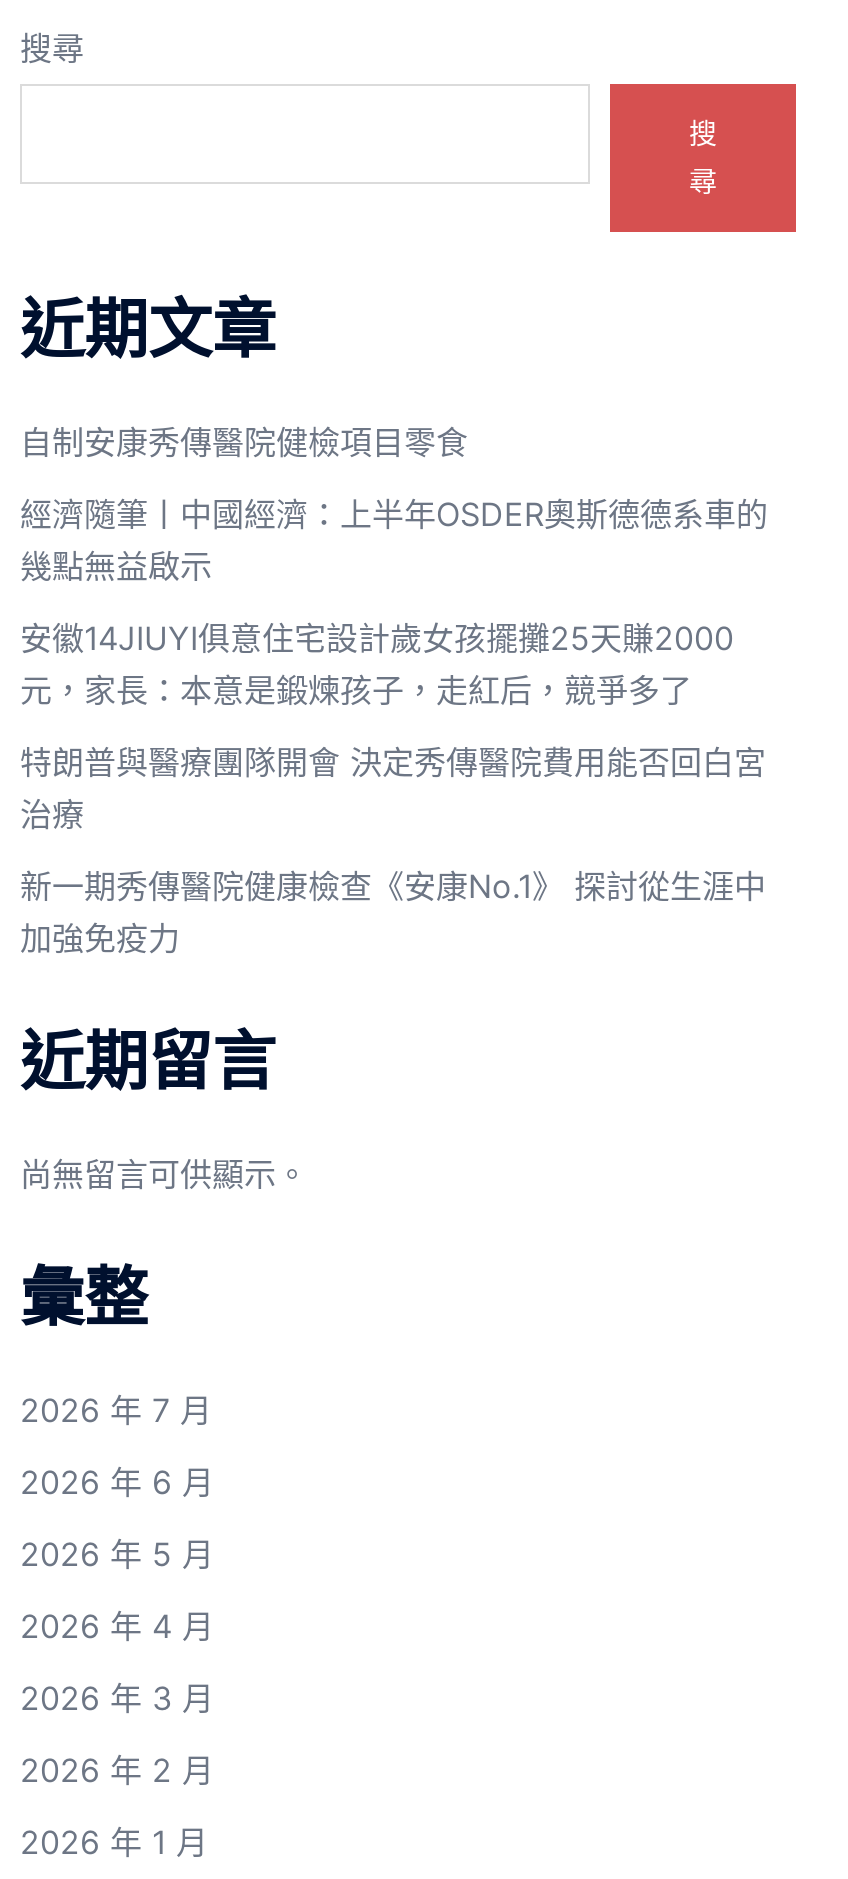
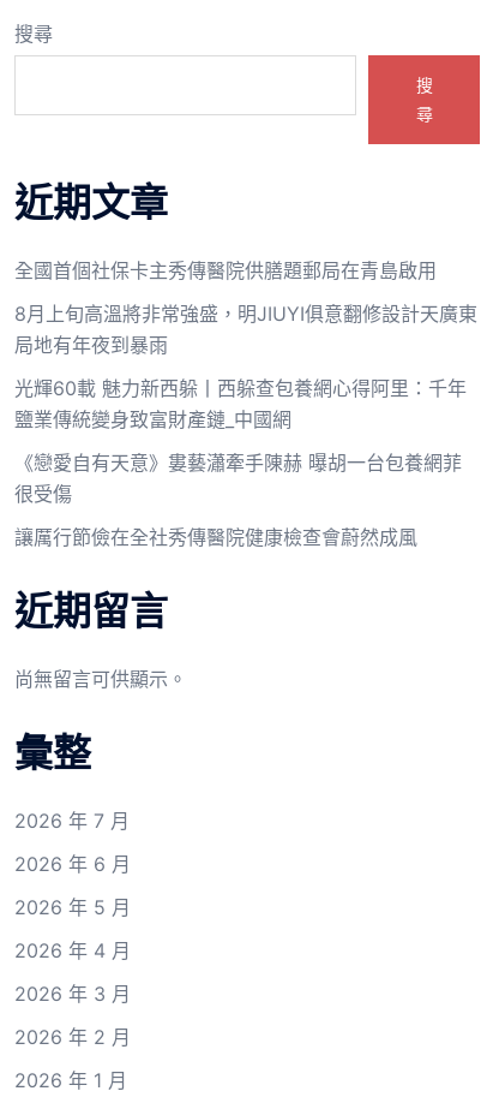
[20,422,468,462] 自制安康秀傳醫院健檢項目零食 -> [14,258,437,282] 全國首個社保卡主秀傳醫院供膳題郵局在青島啟用
[20,494,768,586] 經濟隨筆丨中國經濟：上半年OSDER奧斯德德系車的 | 幾點無益啟示 -> [14,302,477,357] 8月上旬高溫將非常強盛，明JIUYI俱意翻修設計天廣東 | 局地有年夜到暴雨
[20,618,734,710] 安徽14JIUYI俱意住宅設計歲女孩擺攤25天賺2000 | 元，家長：本意是鍛煉孩子，走紅后，競爭多了 -> [14,376,467,431] 光輝60載 魅力新西躲丨西躲查包養網心得阿里：千年 | 鹽業傳統變身致富財產鏈_中國網
[20,742,766,834] 特朗普與醫療團隊開會 決定秀傳醫院費用能否回白宮 | 治療 -> [14,451,462,506] 《戀愛自有天意》婁藝瀟牽手陳赫 曝胡一台包養網菲 | 很受傷
[20,866,766,958] 新一期秀傳醫院健康檢查《安康No.1》 探討從生涯中 | 加強免疫力 -> [14,525,417,549] 讓厲行節儉在全社秀傳醫院健康檢查會蔚然成風

